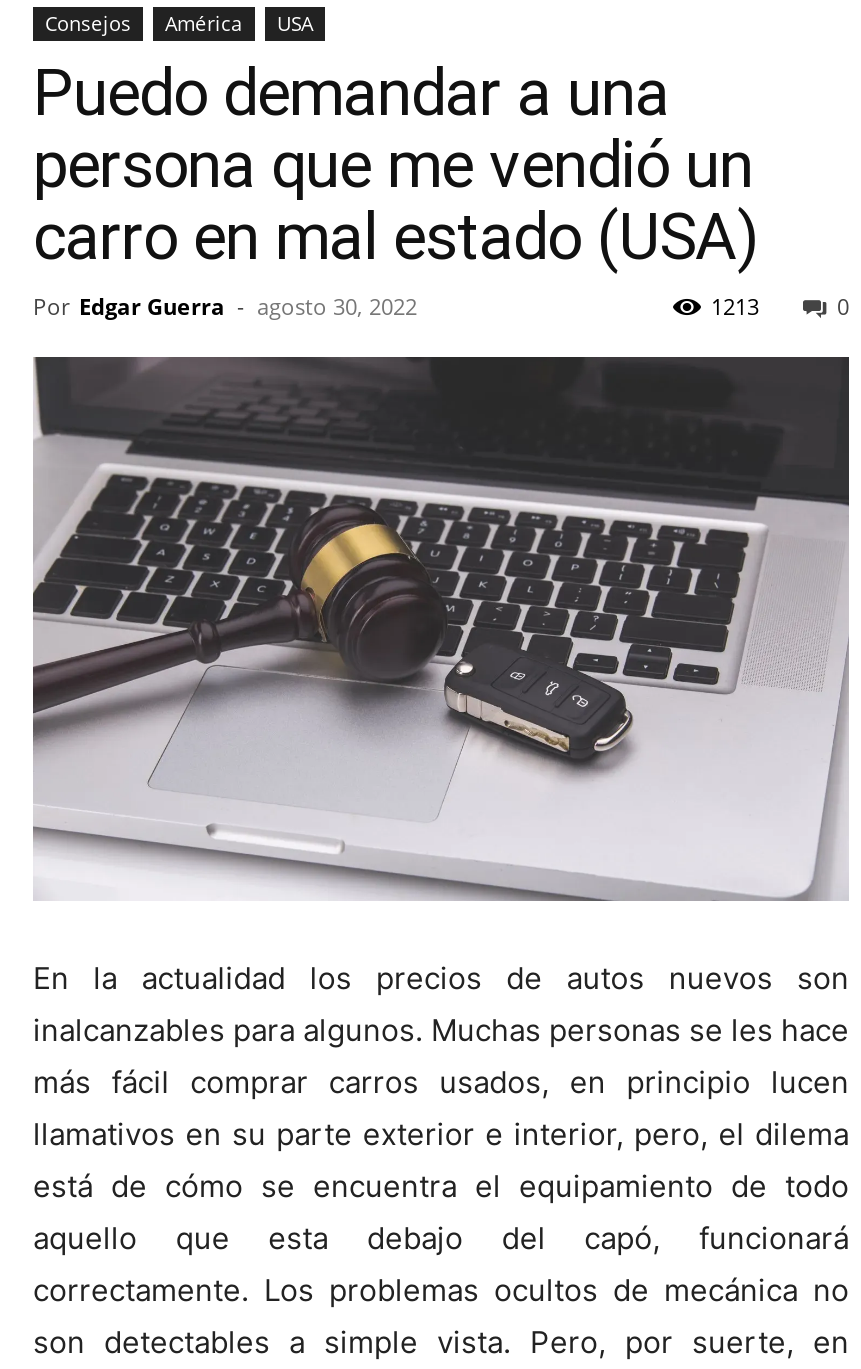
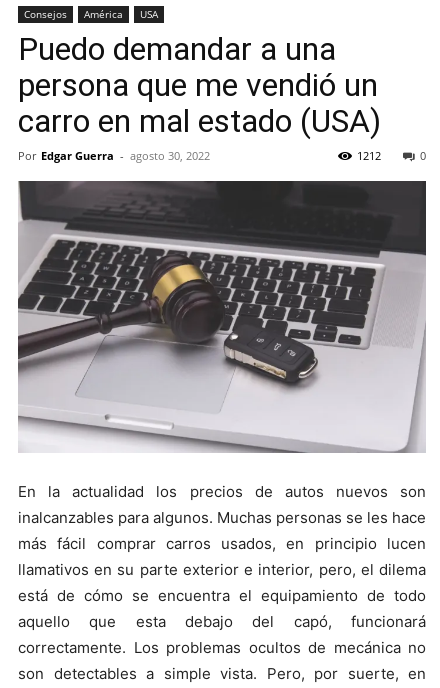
[711,291,759,321] 1213 -> [357,148,381,163] 1212

